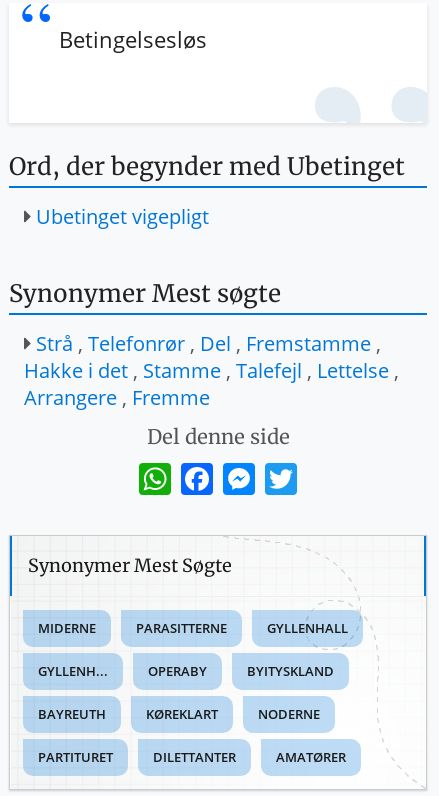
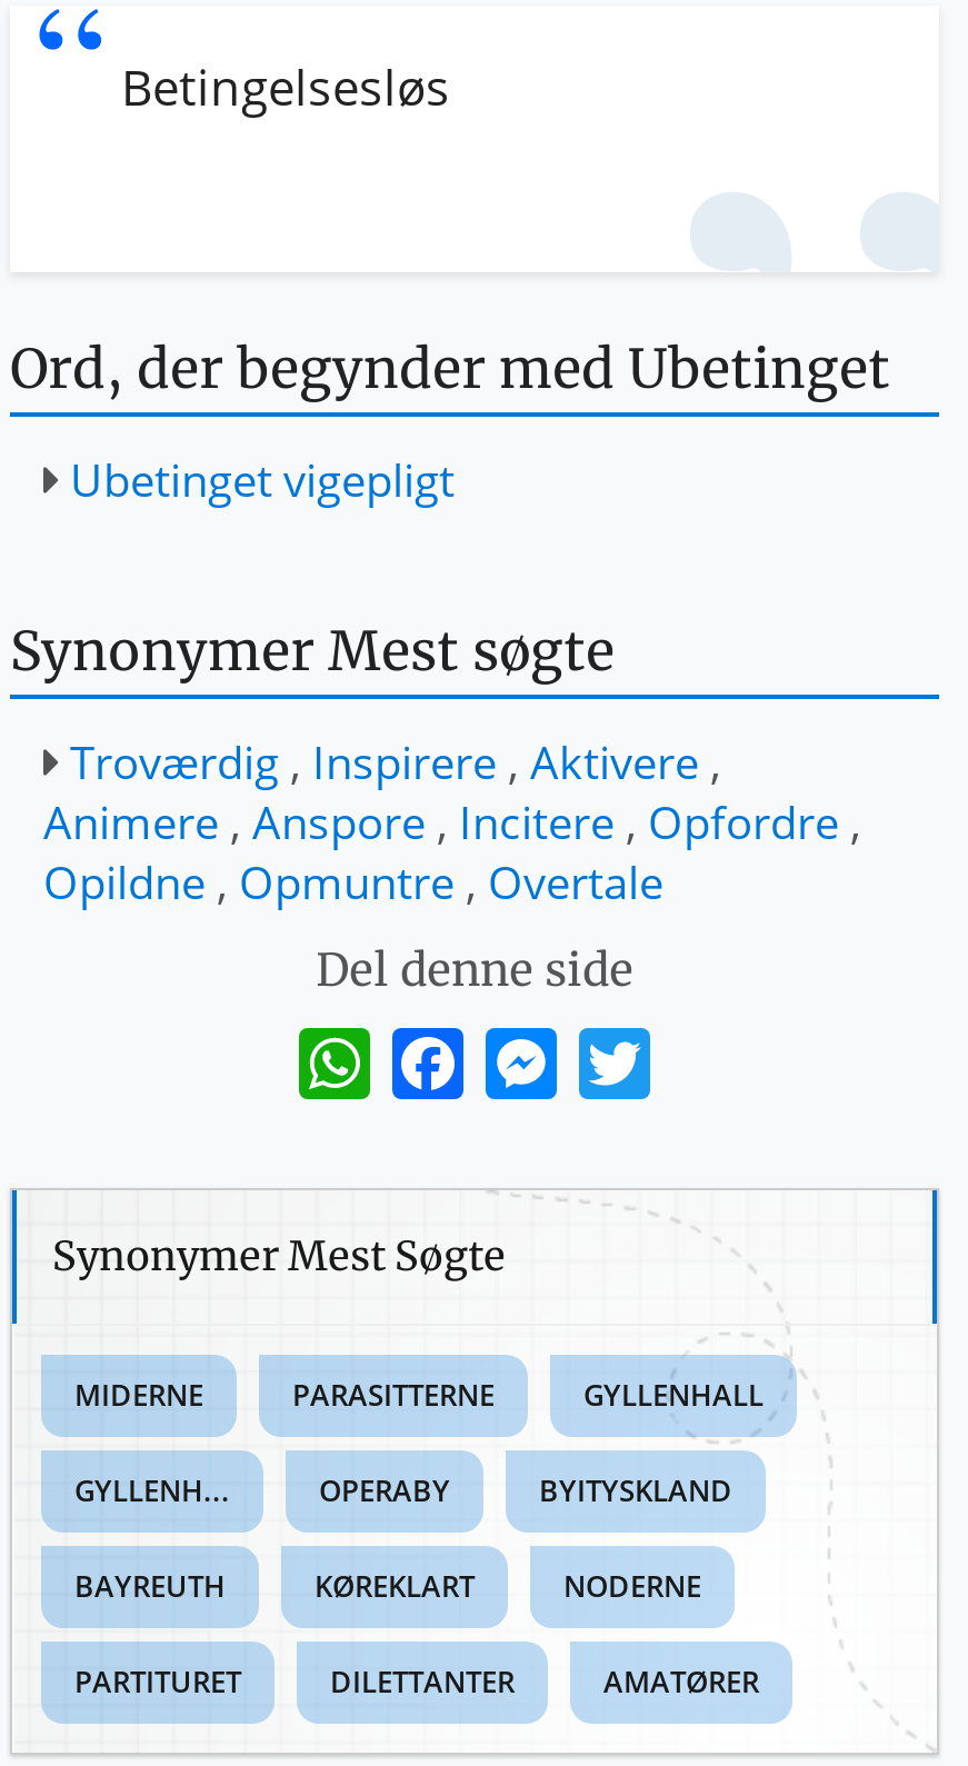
[24,330,399,411] Strå, Telefonrør, Del, Fremstamme, | Hakke i det, Stamme, Talefejl, Lettelse, | Arrangere, Fremme -> [43,732,861,912] Troværdig, Inspirere, Aktivere, | Animere, Anspore, Incitere, Opfordre, | Opildne, Opmuntre, Overtale

